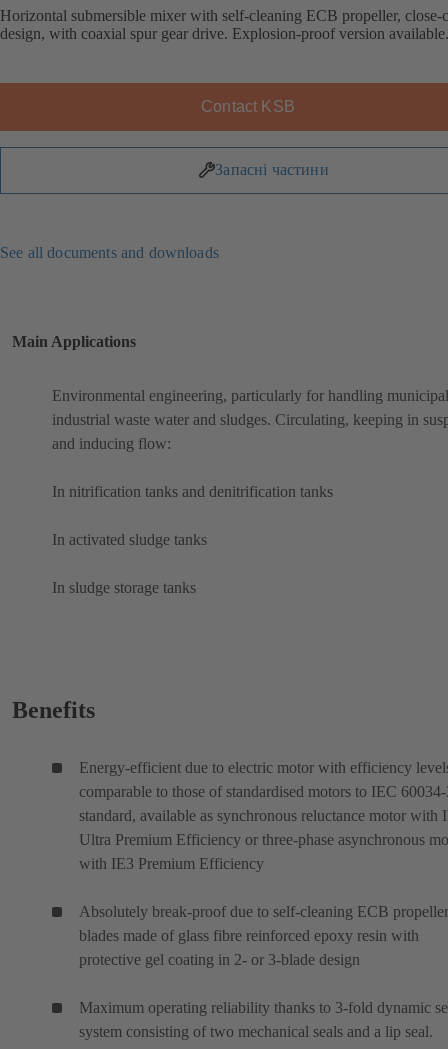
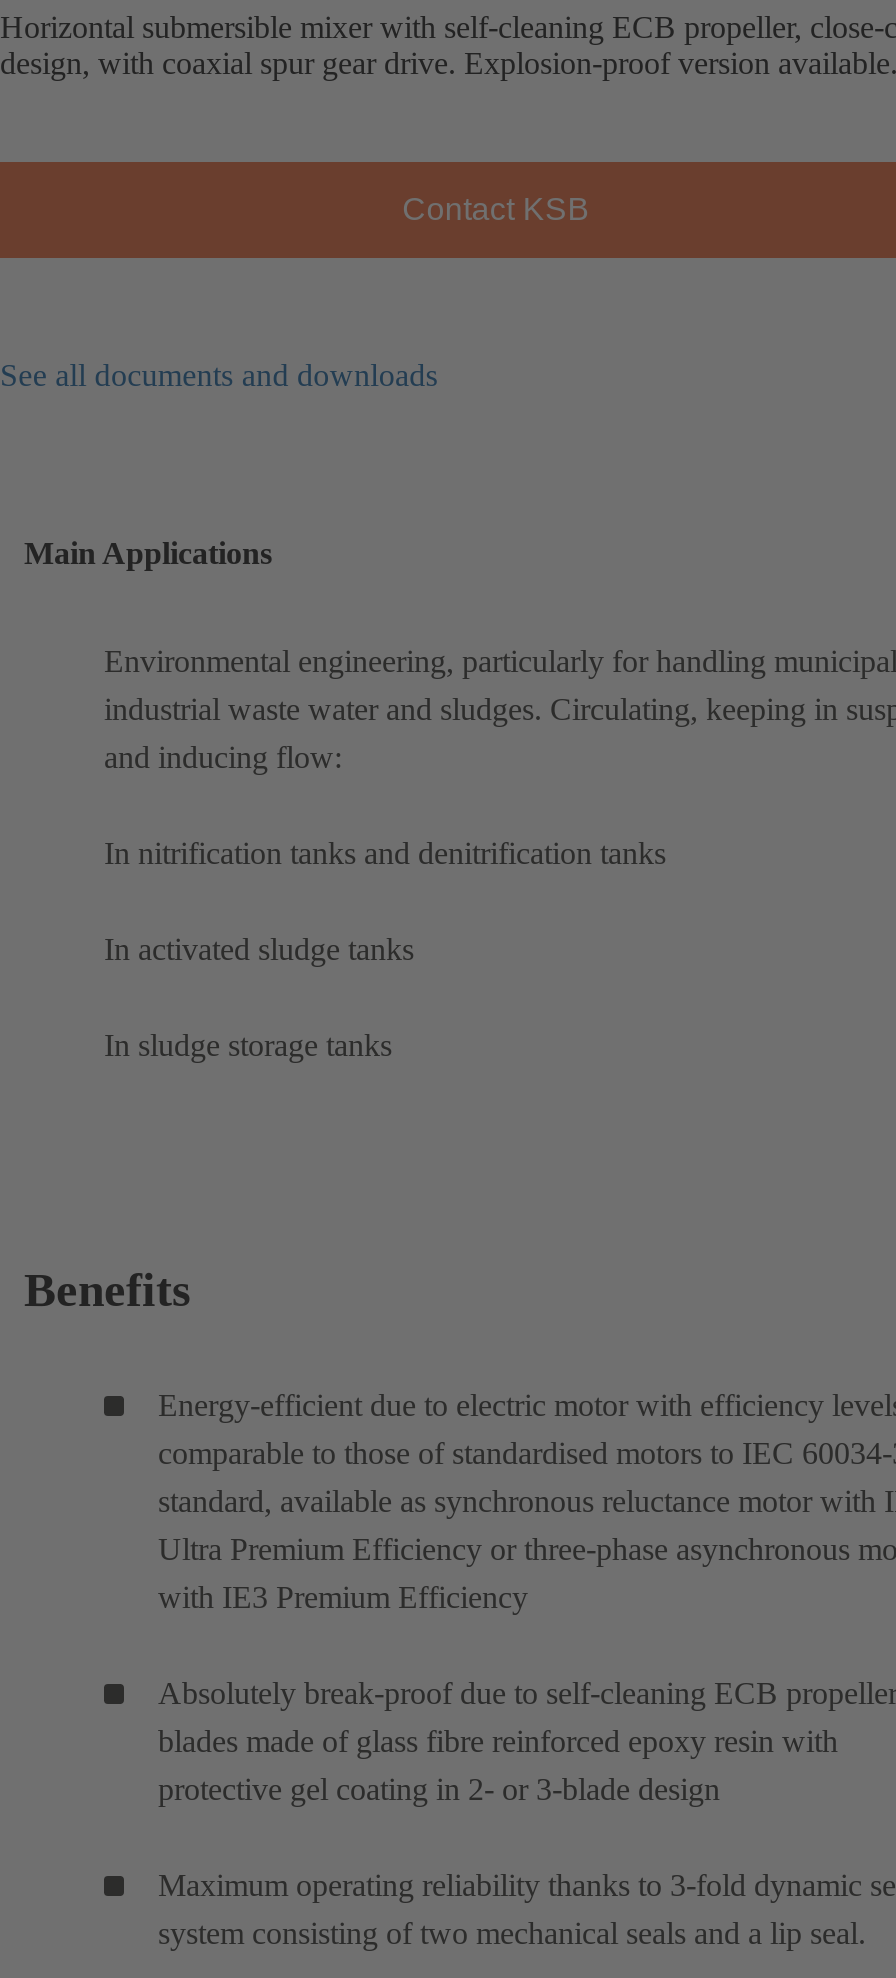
[215,161,329,178] Запасні частини -> none

